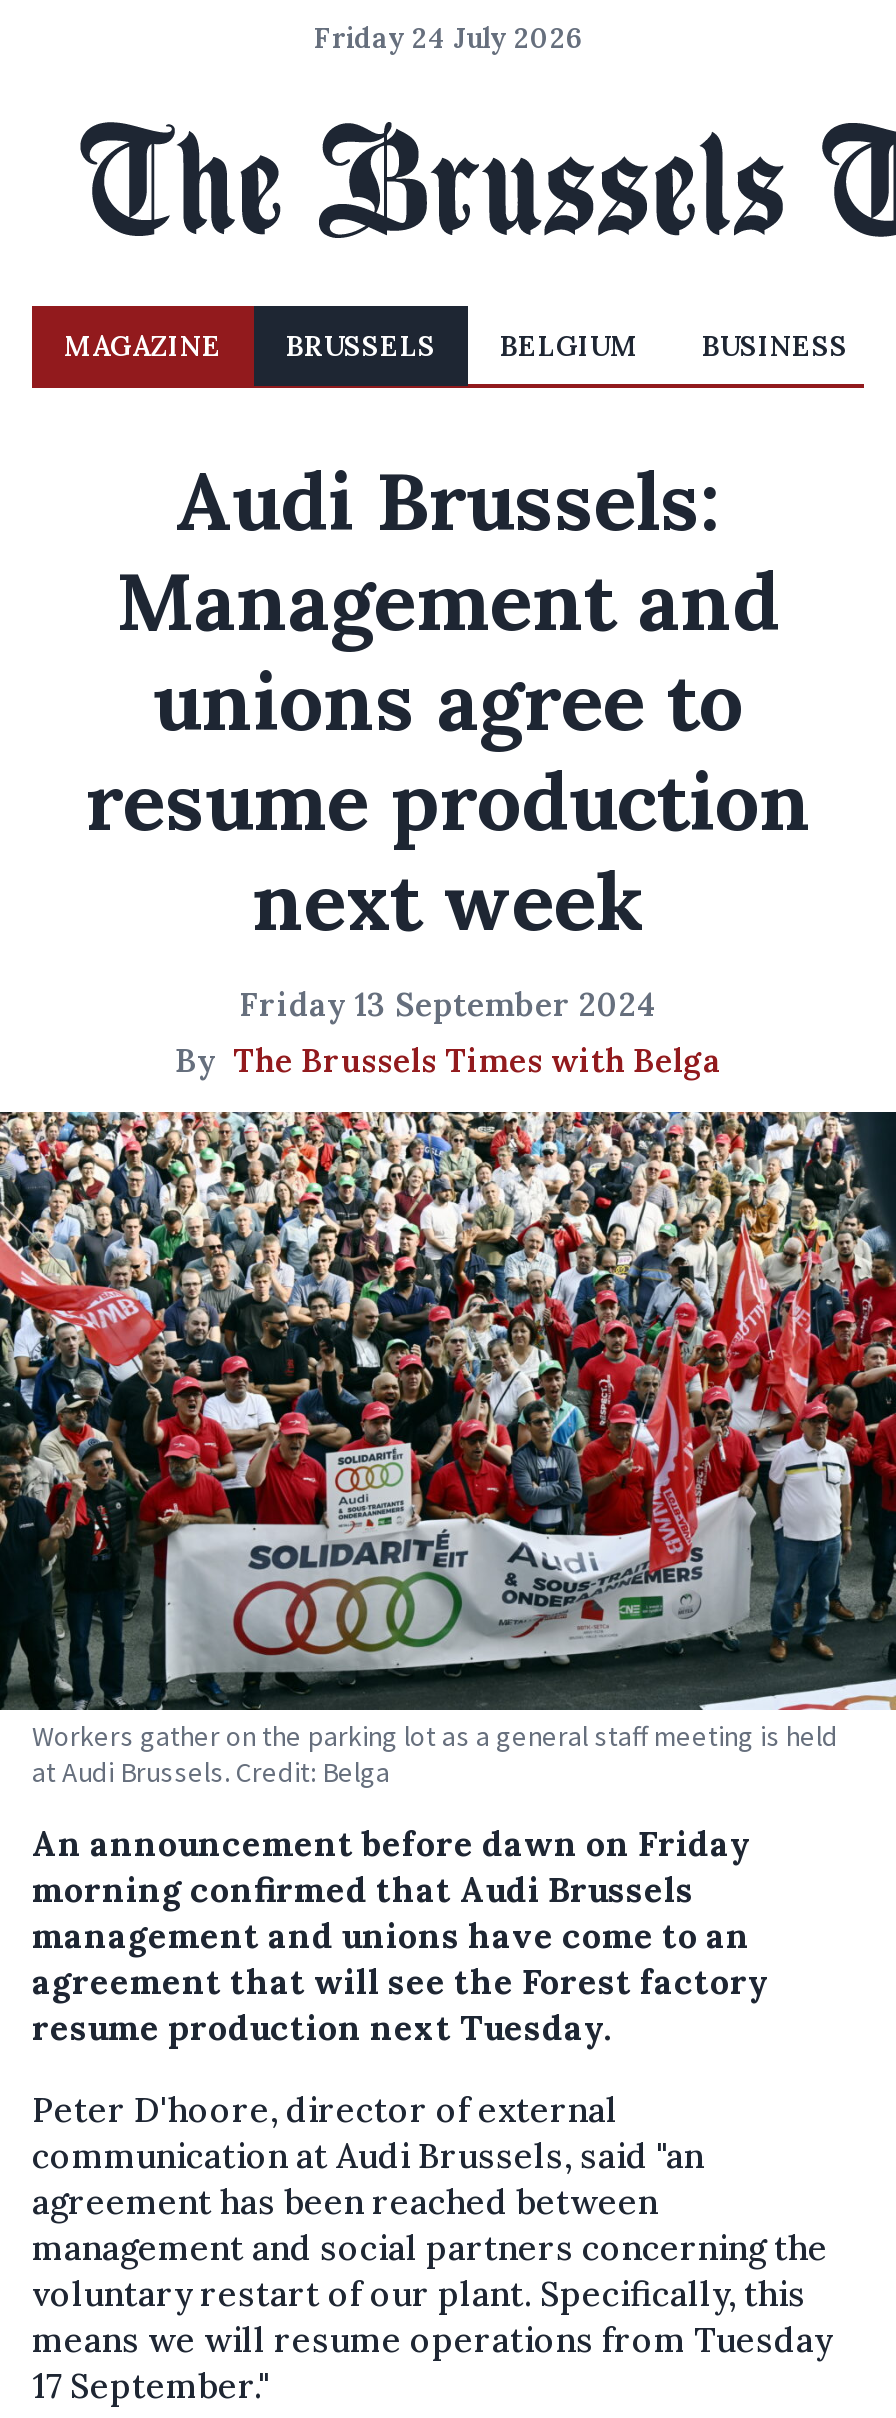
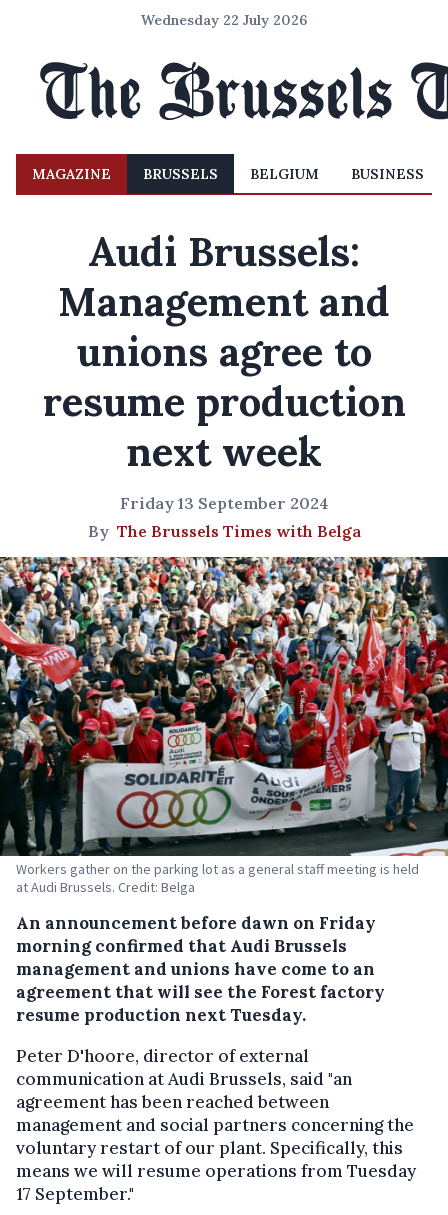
[314,20,582,56] Friday 24 July 2026 -> [141,11,307,29] Wednesday 22 July 2026

